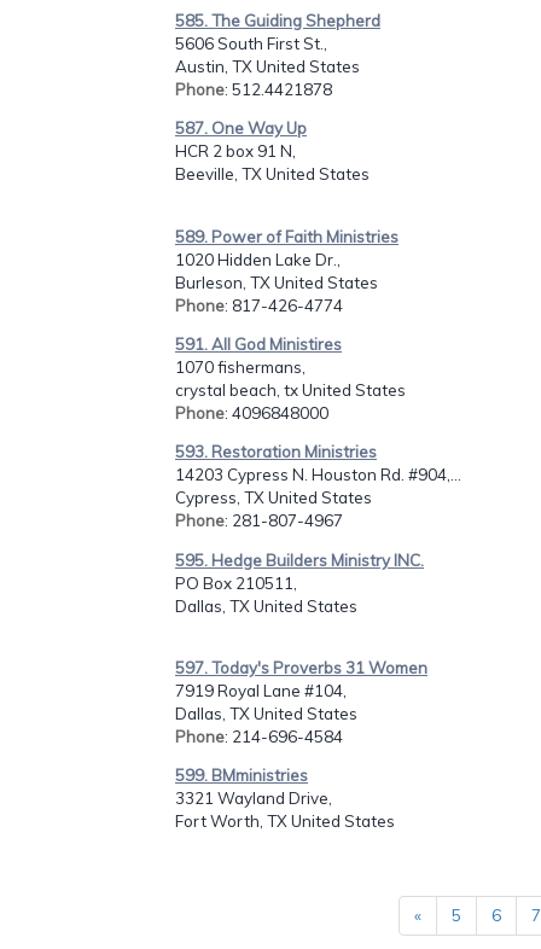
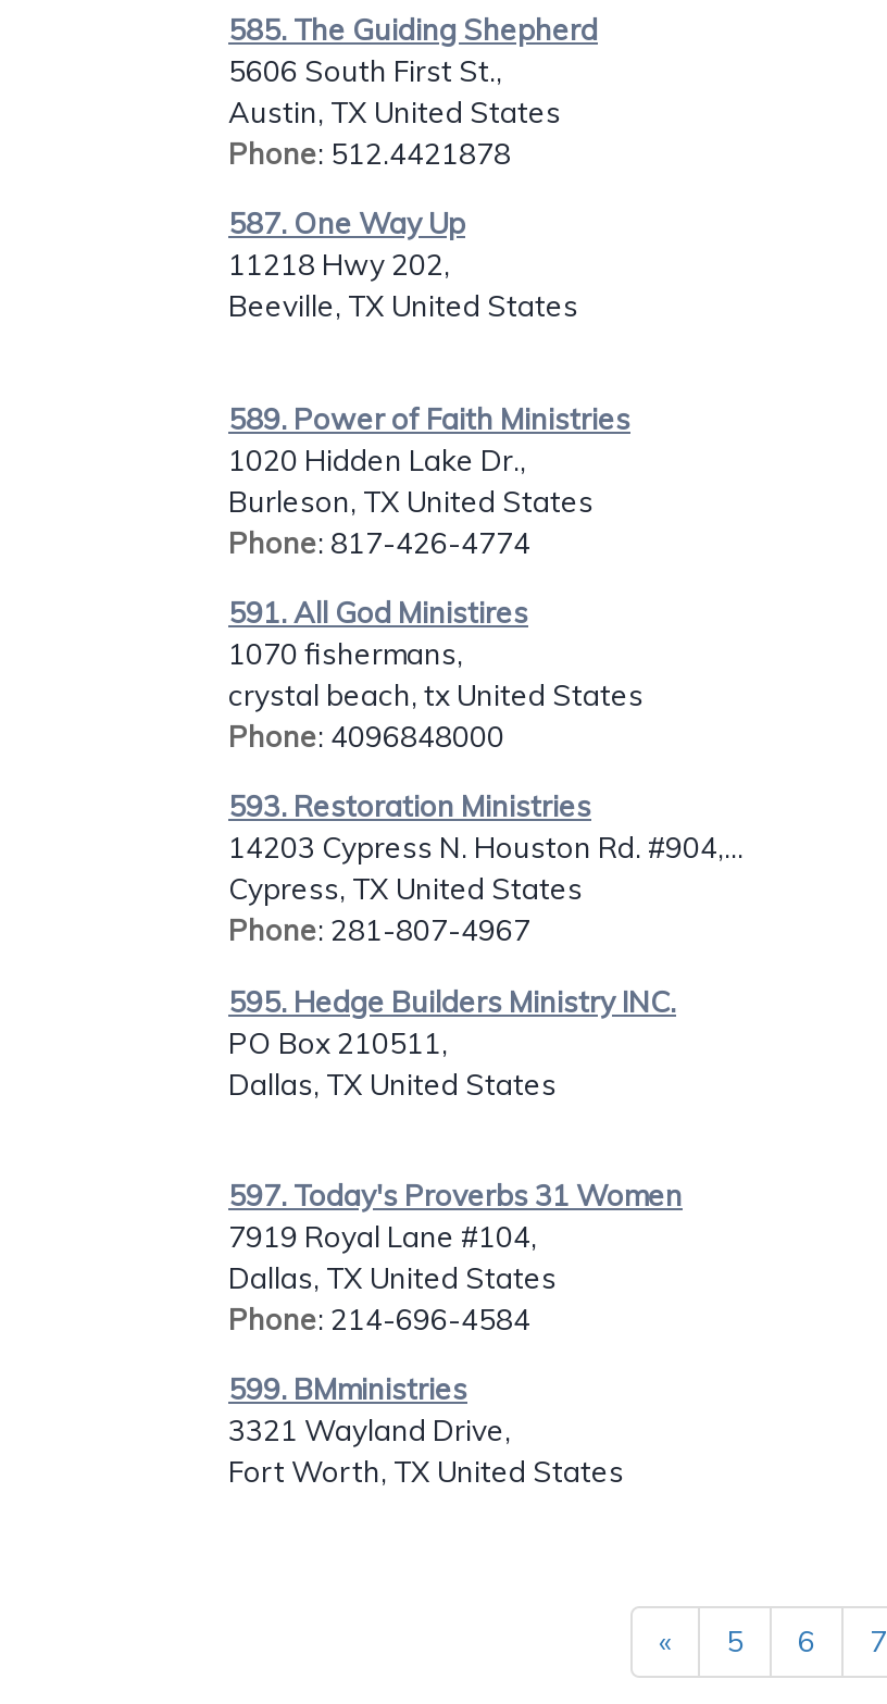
[175,142,296,161] HCR 2 box 91 N, -> [228,247,450,282] 11218 Hwy 202,

